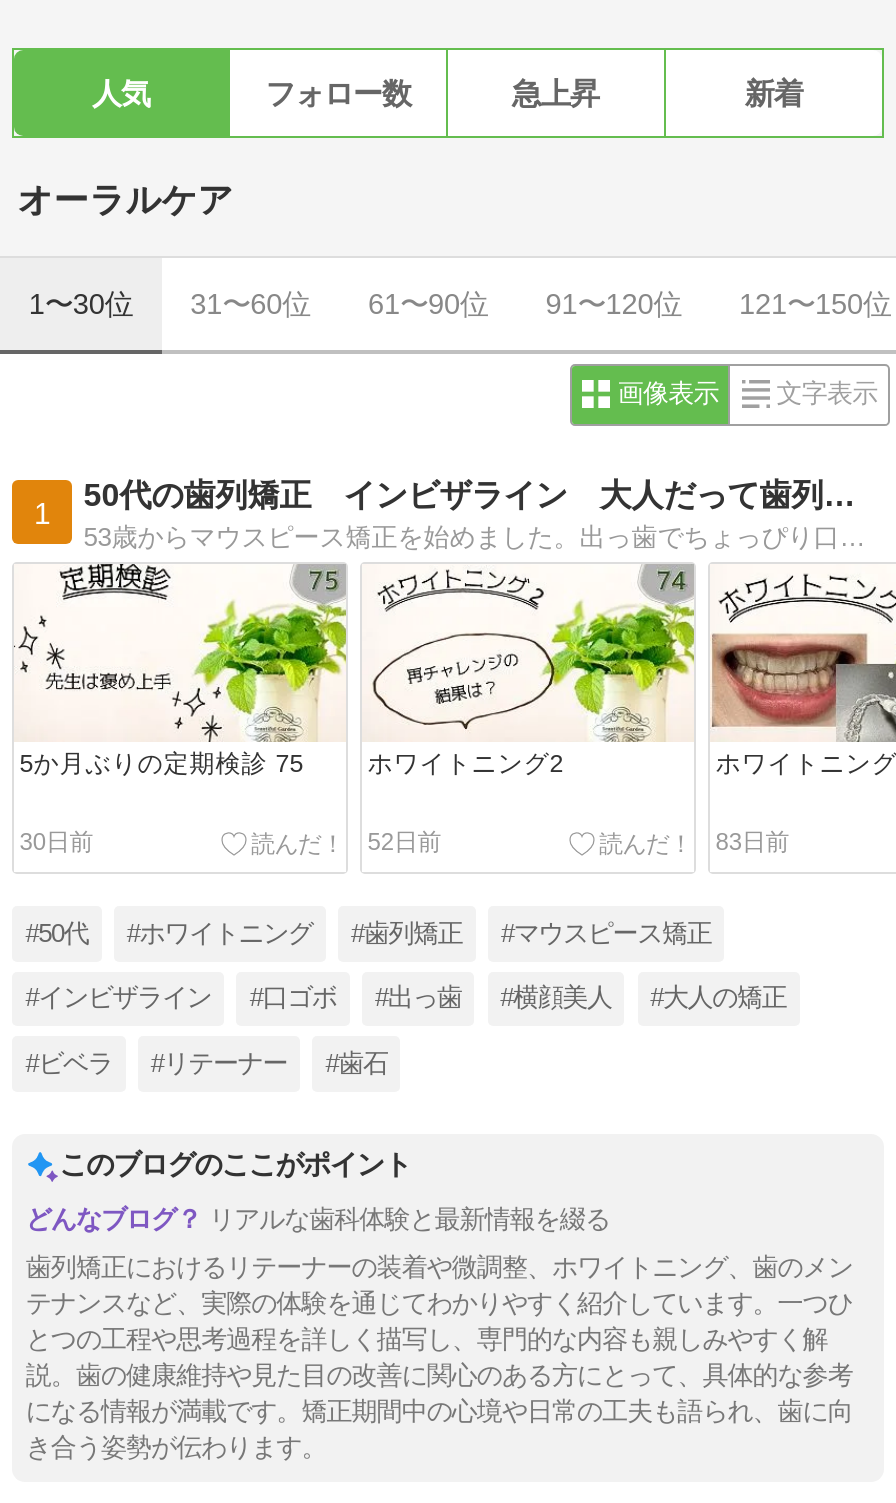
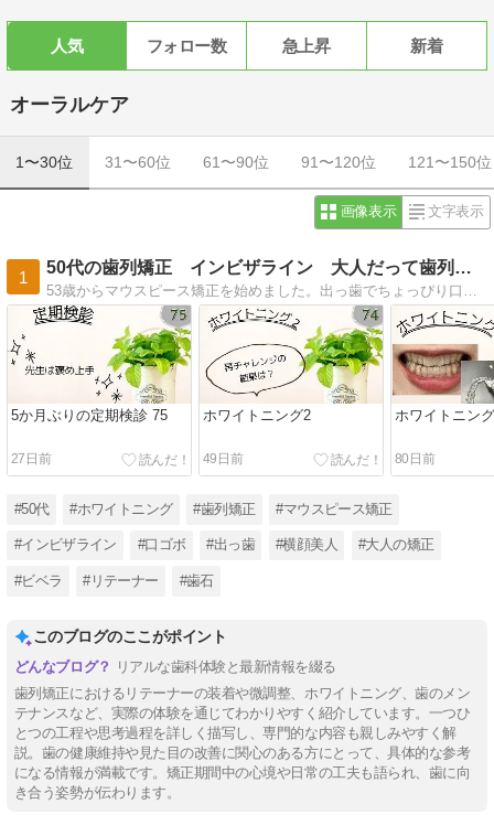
[20,828,93,856] 30日前 -> [11,451,51,467] 27日前
[368,828,441,856] 52日前 -> [203,451,243,467] 49日前
[716,828,789,856] 83日前 -> [395,451,435,467] 80日前

